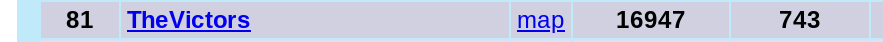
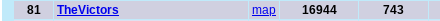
[517,6,686,34] map 16947 -> [252,3,336,17] map 16944

